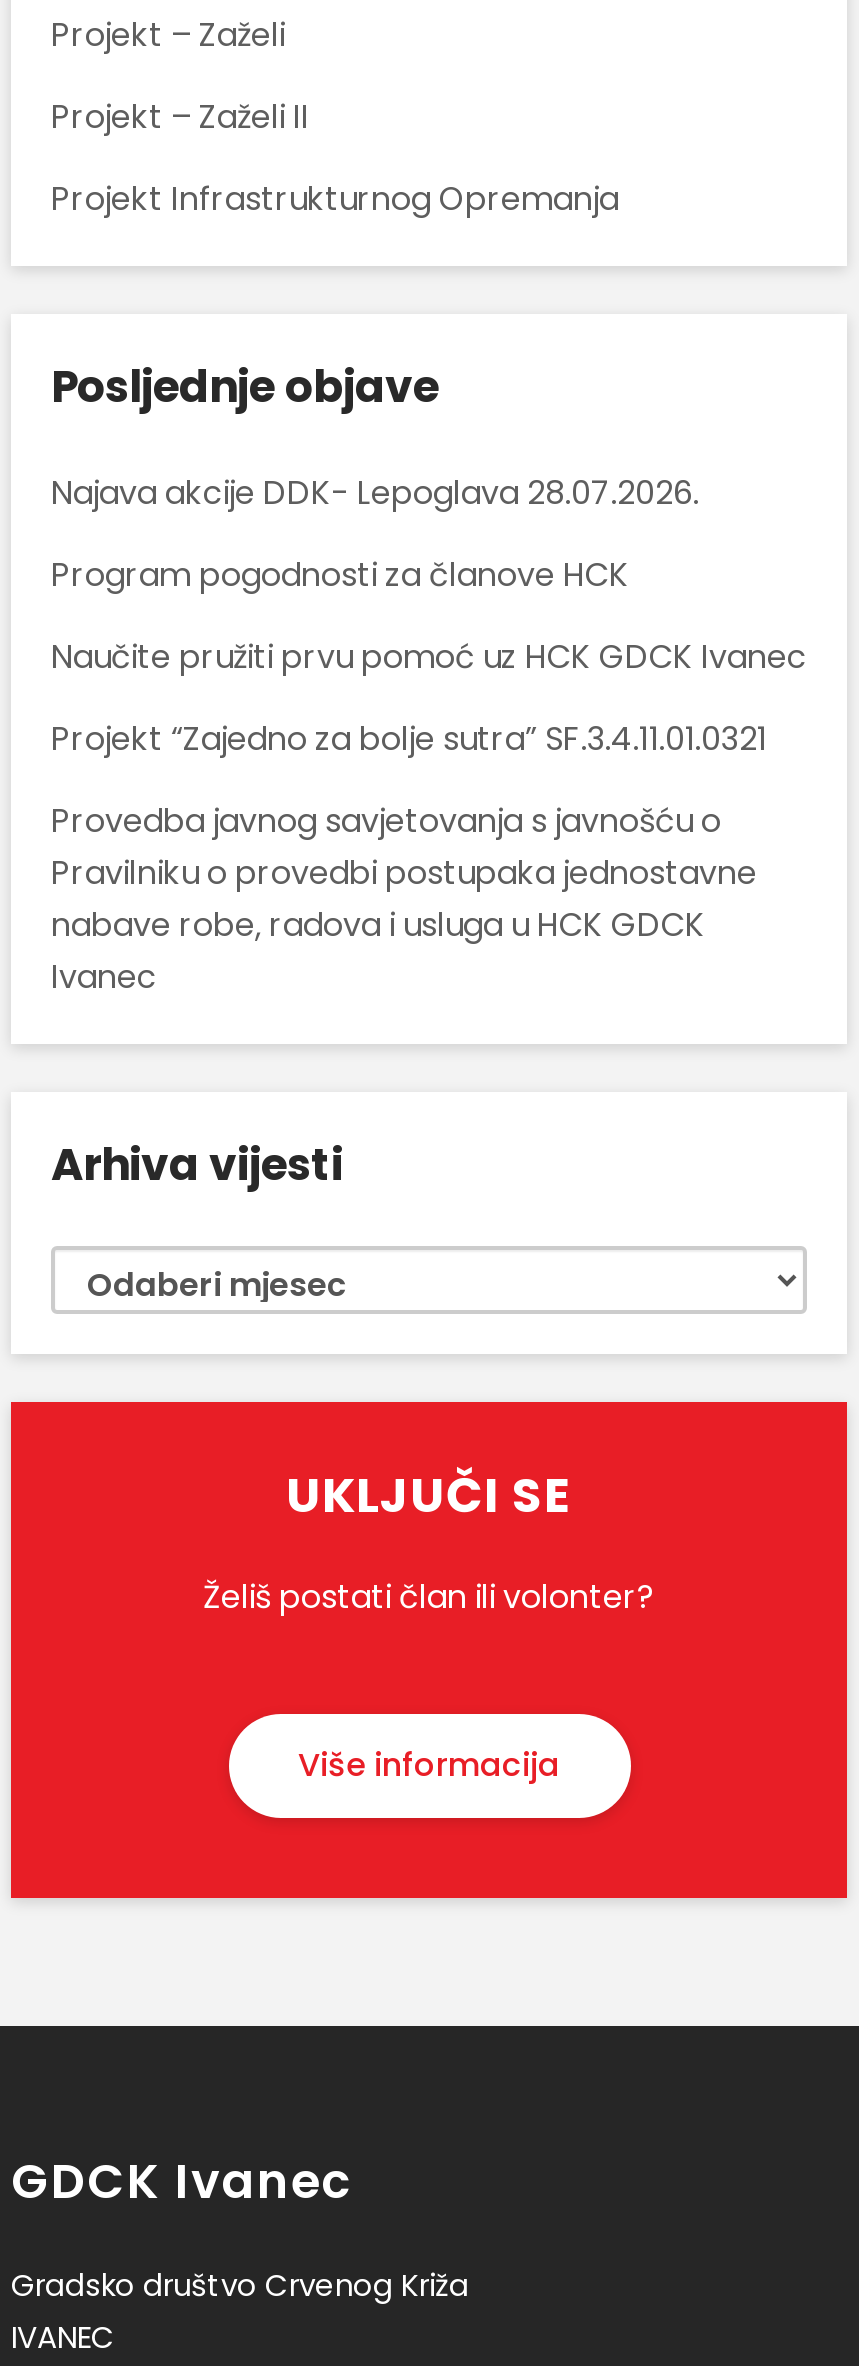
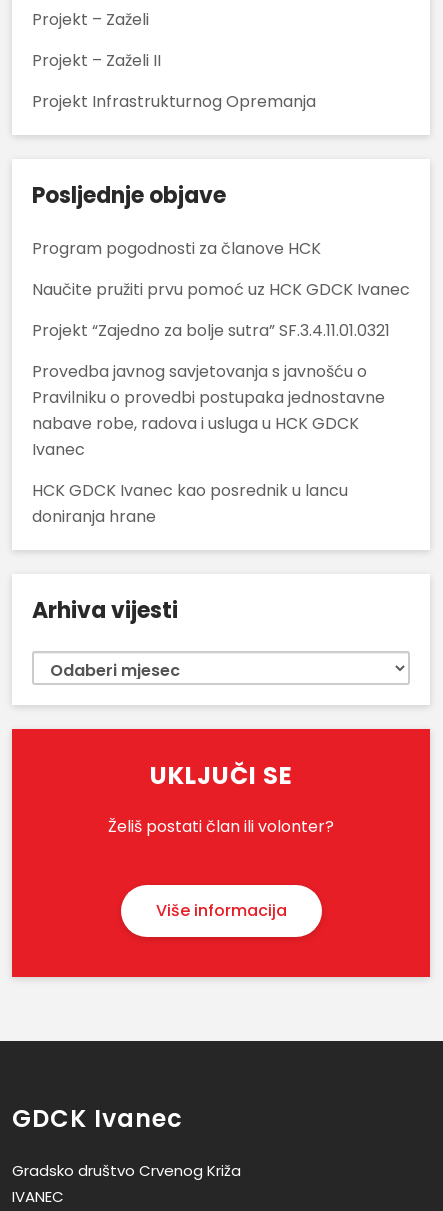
[51,471,699,517] Najava akcije DDK- Lepoglava 28.07.2026. -> none
moved [51,553,807,1001] -> [32,237,410,461]: Program pogodnosti za članove HCK | Naučite pružiti prvu pomoć uz HCK GDCK Ivanec | Projekt “Zajedno za bolje sutra” SF.3.4.11.01.0321 | Provedba javnog savjetovanja s javnošću o | Pravilniku o provedbi postupaka jednostavne | nabave robe, radova i usluga u HCK GDCK | Ivanec
none -> [32,479,348,528] HCK GDCK Ivanec kao posrednik u lancu | doniranja hrane

